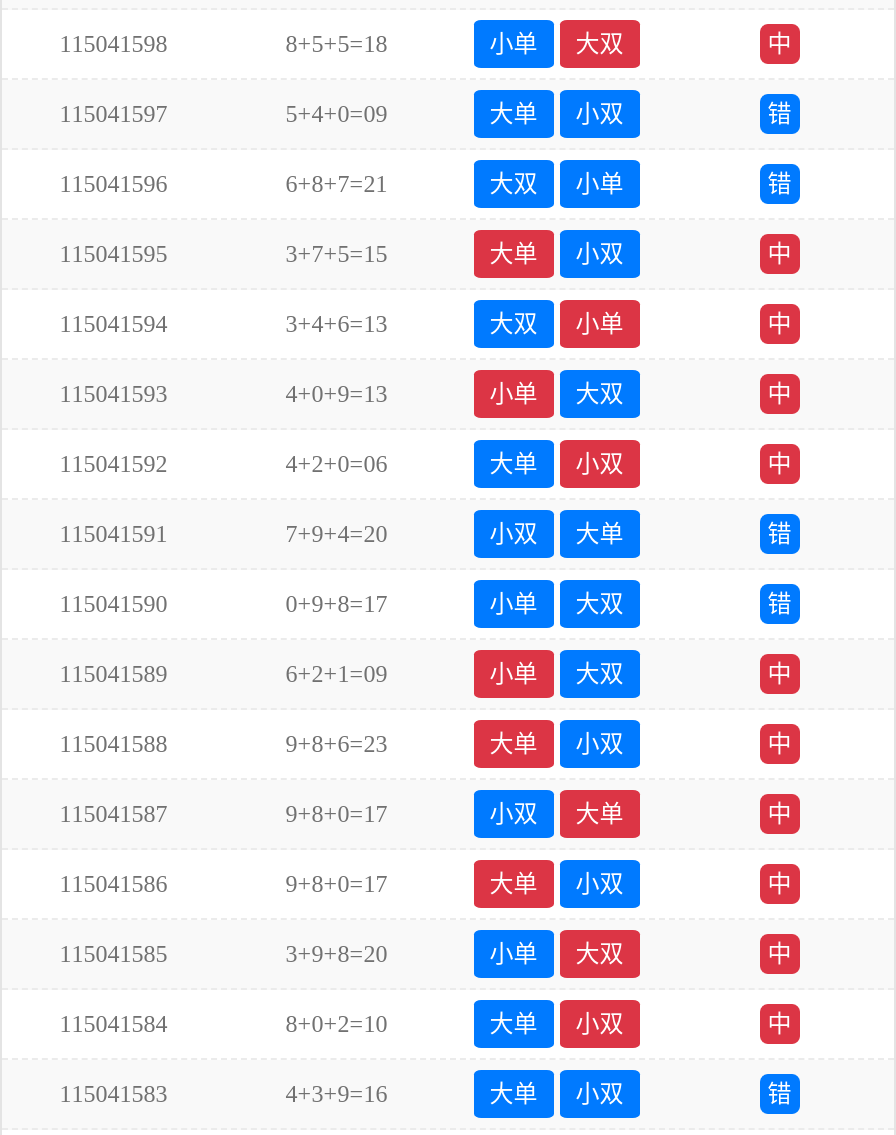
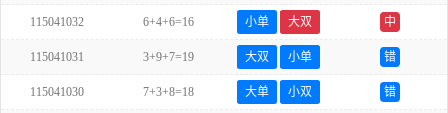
[60,30,168,58] 115041598 -> [30,15,84,29] 115041032
[286,30,388,58] 8+5+5=18 -> [143,15,194,29] 6+4+6=16
[60,100,792,198] 115041597 | 5+4+0=09 | 大单 | 小双 | 错 | 115041596 | 6+8+7=21 -> [30,50,194,64] 115041031 | 3+9+7=19
[60,240,792,1108] 115041595 | 3+7+5=15 | 大单 | 小双 | 中 | 115041594 | 3+4+6=13 | 大双 | 小单 | 中 | 115041593 | 4+0+9=13 | 小单 | 大双 | 中 | 115041592 | 4+2+0=06 | 大单 | 小双 | 中 | 115041591 | 7+9+4=20 | 小双 | 大单 | 错 | 115041590 | 0+9+8=17 | 小单 | 大双 | 错 | 115041589 | 6+2+1=09 | 小单 | 大双 | 中 | 115041588 | 9+8+6=23 | 大单 | 小双 | 中 | 115041587 | 9+8+0=17 | 小双 | 大单 | 中 | 115041586 | 9+8+0=17 | 大单 | 小双 | 中 | 115041585 | 3+9+8=20 | 小单 | 大双 | 中 | 115041584 | 8+0+2=10 | 大单 | 小双 | 中 | 115041583 | 4+3+9=16 -> [30,85,194,99] 115041030 | 7+3+8=18

